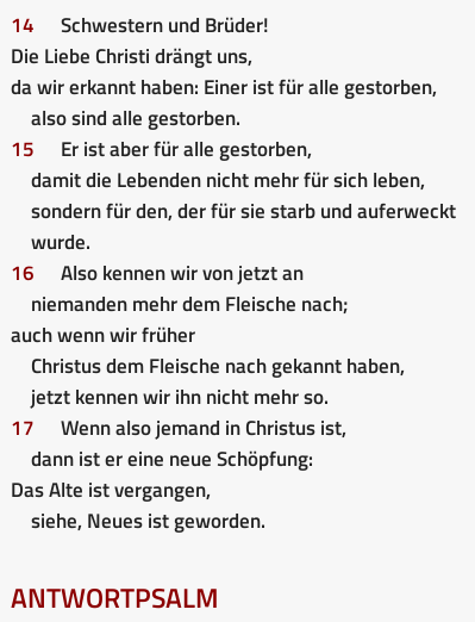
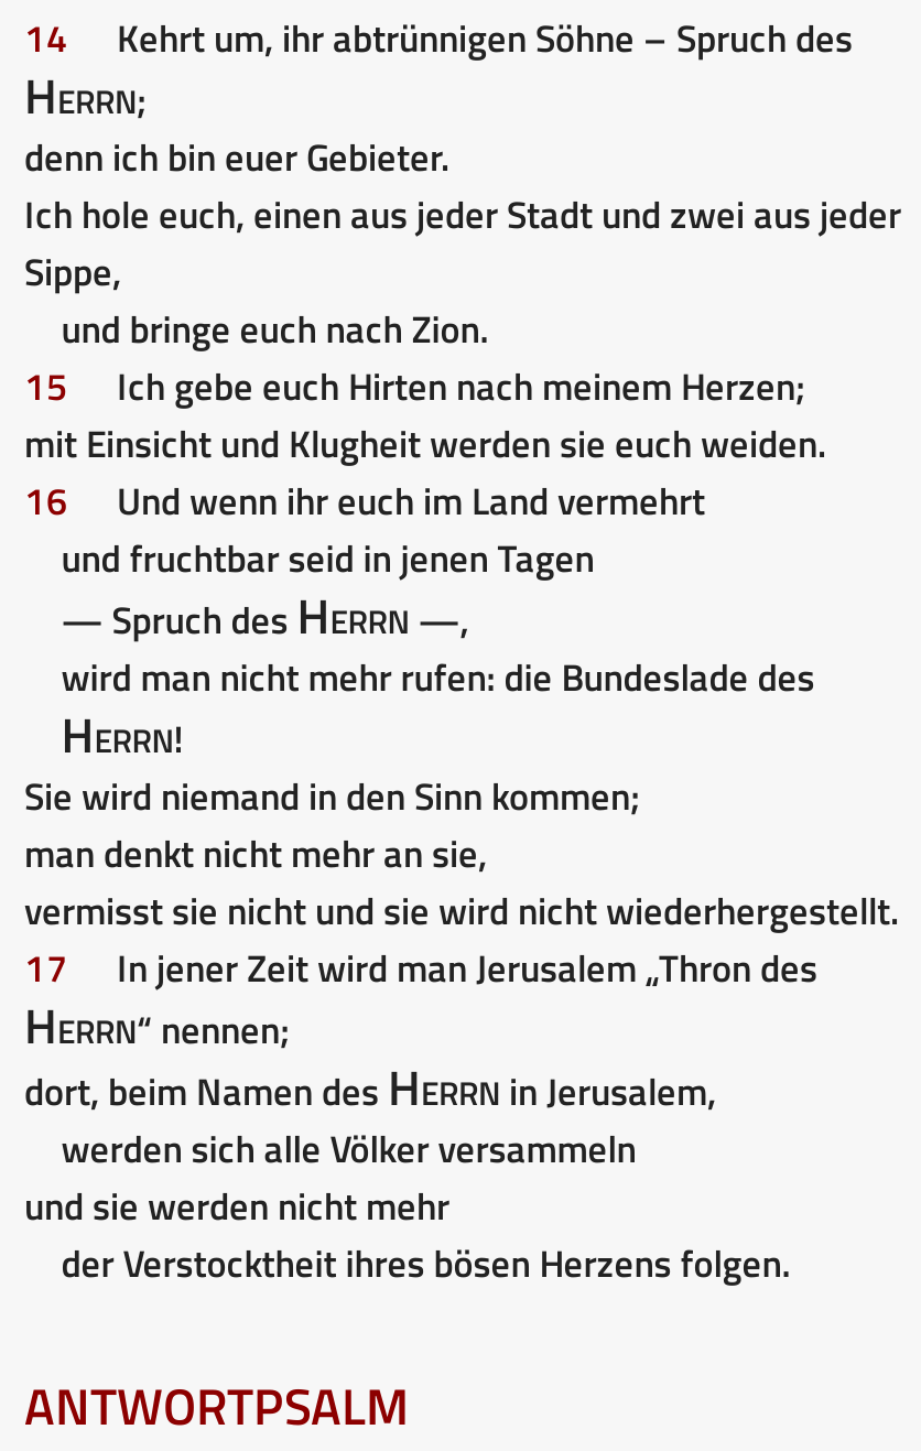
[11,9,437,133] Schwestern und Brüder! | Die Liebe Christi drängt uns, | da wir erkannt haben: Einer ist für alle gestorben, | also sind alle gestorben. -> [24,10,901,358] Kehrt um, ihr abtrünnigen Söhne – Spruch des | Herrn; | denn ich bin euer Gebieter. | Ich hole euch, einen aus jeder Stadt und zwei aus jeder | Sippe, | und bringe euch nach Zion.
[31,133,456,257] Er ist aber für alle gestorben, | damit die Lebenden nicht mehr für sich leben, | sondern für den, der für sie starb und auferweckt | wurde. -> [24,358,826,472] Ich gebe euch Hirten nach meinem Herzen; | mit Einsicht und Klugheit werden sie euch weiden.
[11,257,405,412] Also kennen wir von jetzt an | niemanden mehr dem Fleische nach; | auch wenn wir früher | Christus dem Fleische nach gekannt haben, | jetzt kennen wir ihn nicht mehr so. -> [24,472,899,940] Und wenn ihr euch im Land vermehrt | und fruchtbar seid in jenen Tagen | — Spruch des Herrn—, | wird man nicht mehr rufen: die Bundeslade des | Herrn! | Sie wird niemand in den Sinn kommen; | man denkt nicht mehr an sie, | vermisst sie nicht und sie wird nicht wiederhergestellt.
[11,412,346,536] Wenn also jemand in Christus ist, | dann ist er eine neue Schöpfung: | Das Alte ist vergangen, | siehe, Neues ist geworden. -> [24,940,817,1292] In jener Zeit wird man Jerusalem „Thron des | Herrn“ nennen; | dort, beim Namen des Herrn in Jerusalem, | werden sich alle Völker versammeln | und sie werden nicht mehr | der Verstocktheit ihres bösen Herzens folgen.

